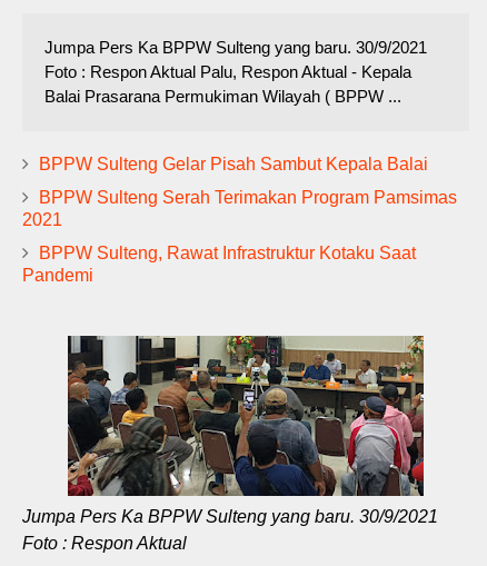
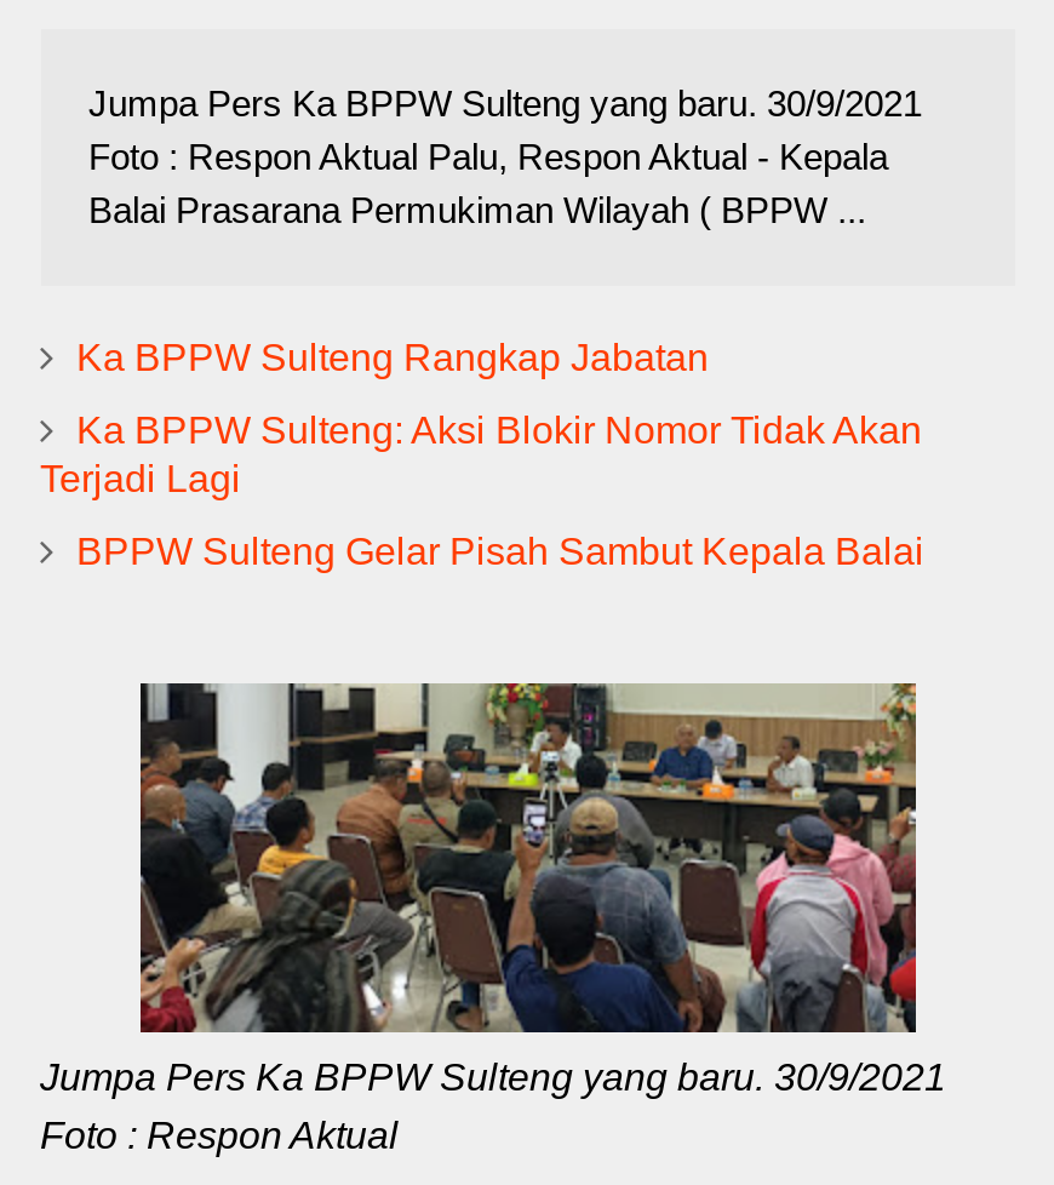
none -> [40,336,922,498] Ka BPPW Sulteng Rangkap Jabatan | Ka BPPW Sulteng: Aksi Blokir Nomor Tidak Akan | Terjadi Lagi
moved [38,154,428,173] -> [76,530,924,571]: BPPW Sulteng Gelar Pisah Sambut Kepala Balai
[22,188,456,284] BPPW Sulteng Serah Terimakan Program Pamsimas | 2021 | BPPW Sulteng, Rawat Infrastruktur Kotaku Saat | Pandemi -> none

